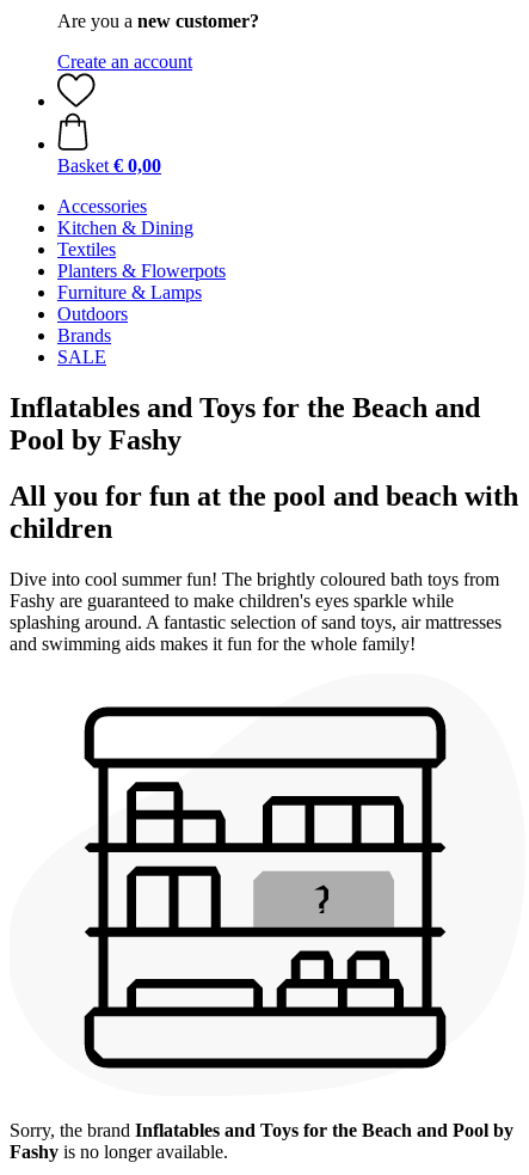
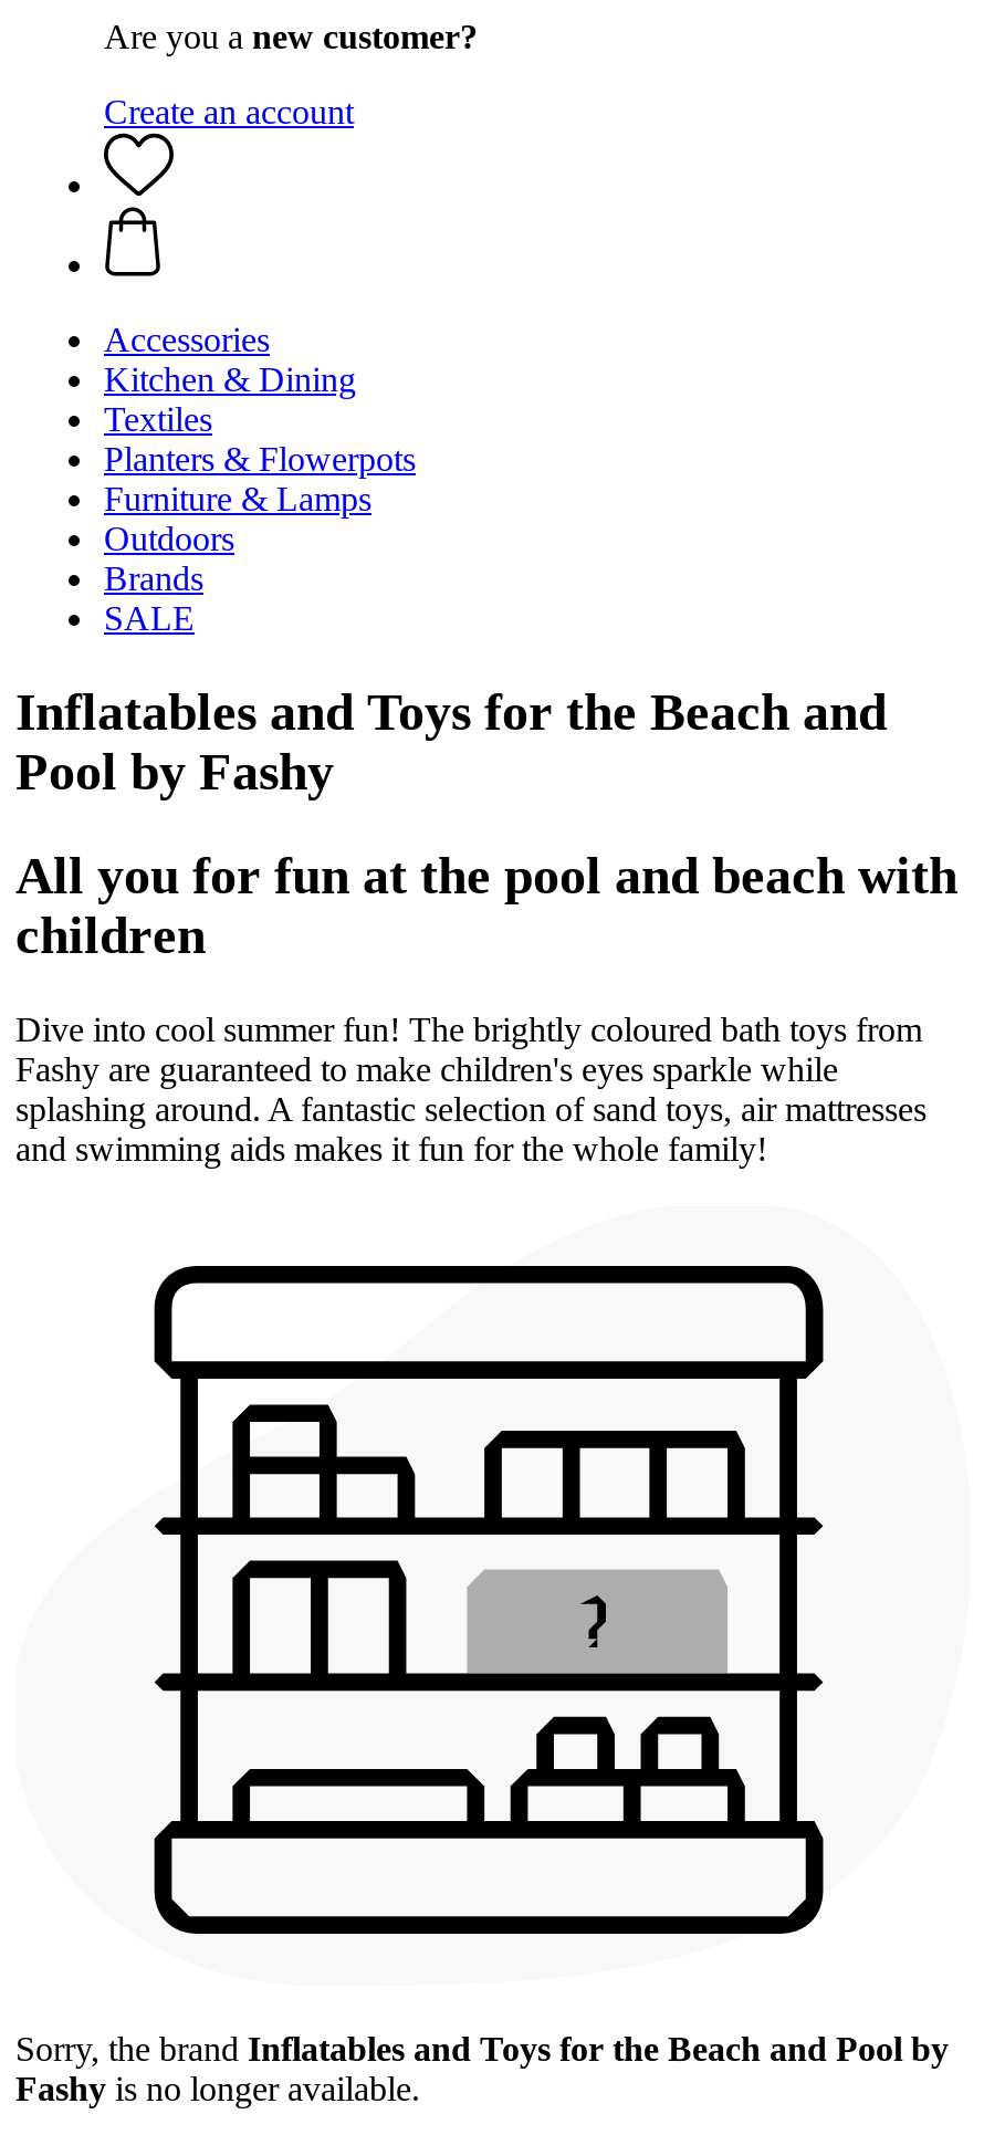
[57,155,161,176] Basket € 0,00 -> none

